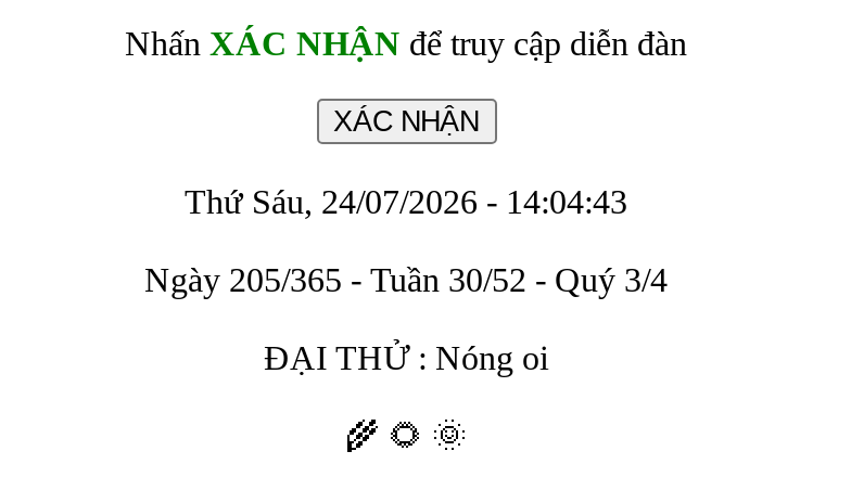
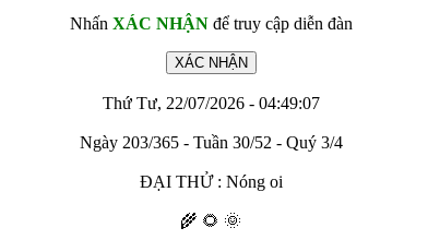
[185,183,627,220] Thứ Sáu, 24/07/2026 - 14:04:43 -> [102,94,319,112] Thứ Tư, 22/07/2026 - 04:49:07
[144,261,668,298] Ngày 205/365 - Tuần 30/52 - Quý 3/4 -> [79,133,342,152] Ngày 203/365 - Tuần 30/52 - Quý 3/4

